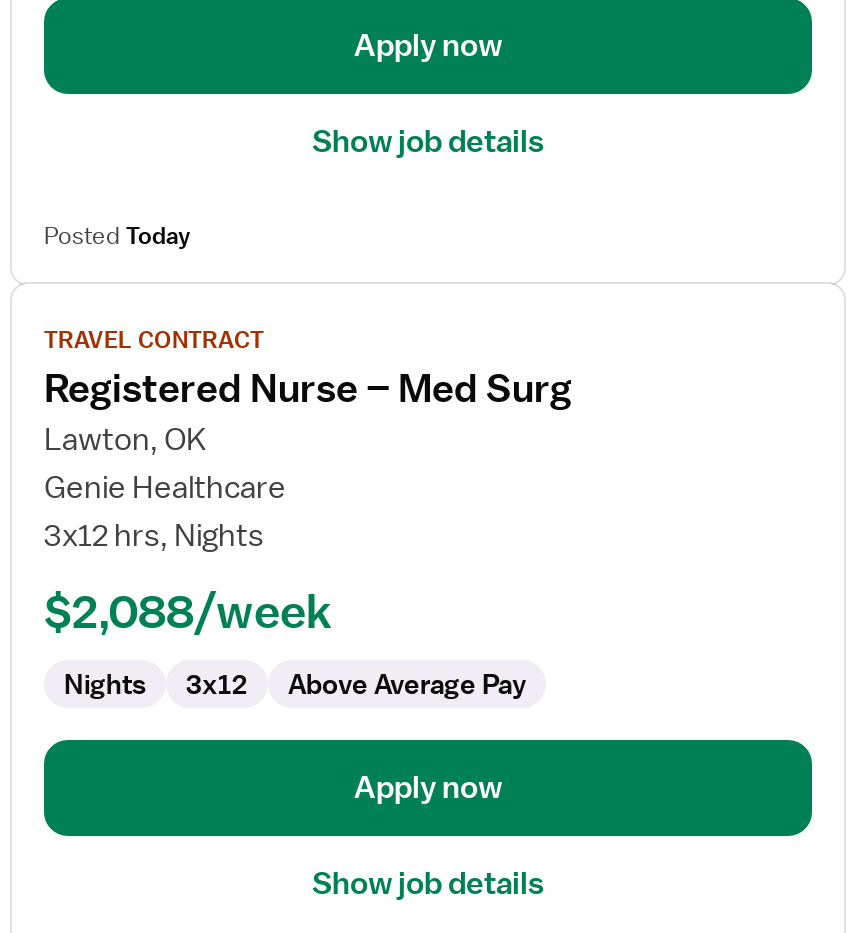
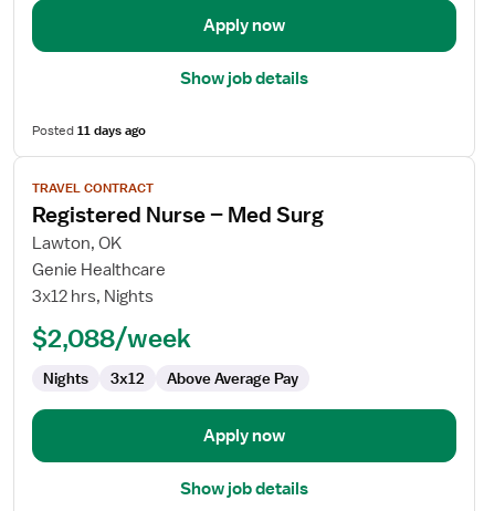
[44,220,190,252] Posted Today -> [32,122,146,139] Posted 11 days ago

